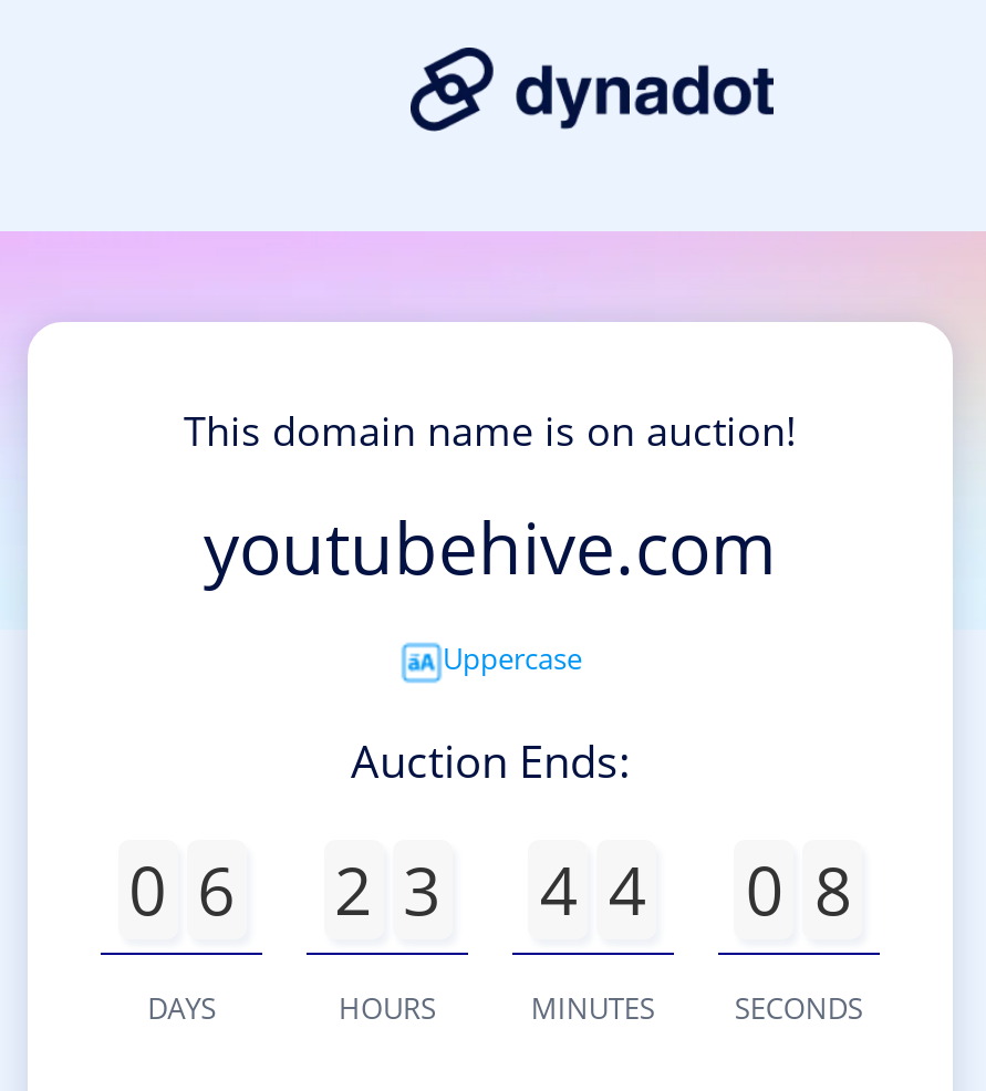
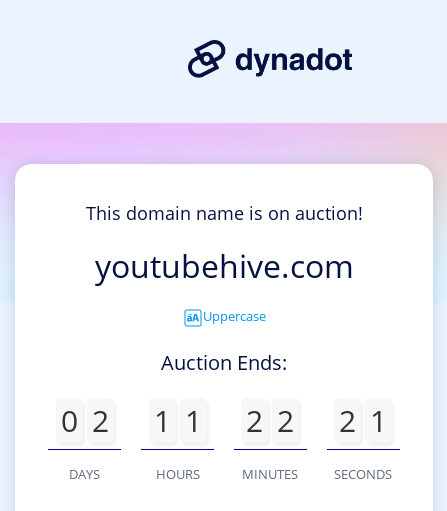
[129,844,235,935] 0 6 -> [61,400,109,441] 0 2
[334,844,440,935] 2 3 -> [153,400,201,441] 1 1
[540,844,646,935] 4 4 -> [246,400,294,441] 2 2
[745,844,852,935] 0 8 -> [339,400,387,441] 2 1

